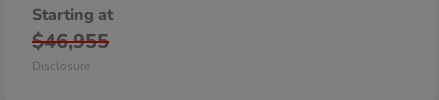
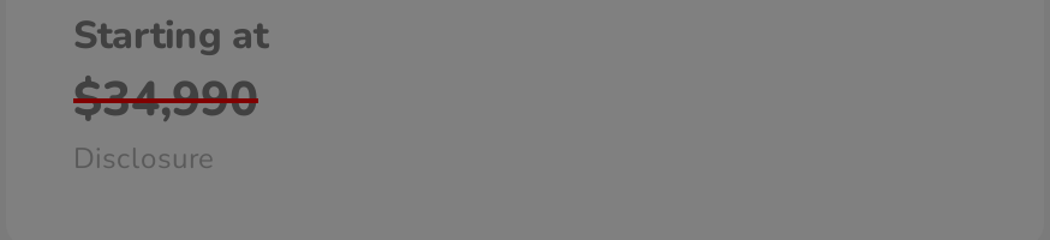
[32,28,109,55] $46,955 -> [73,68,258,133] $34,990

